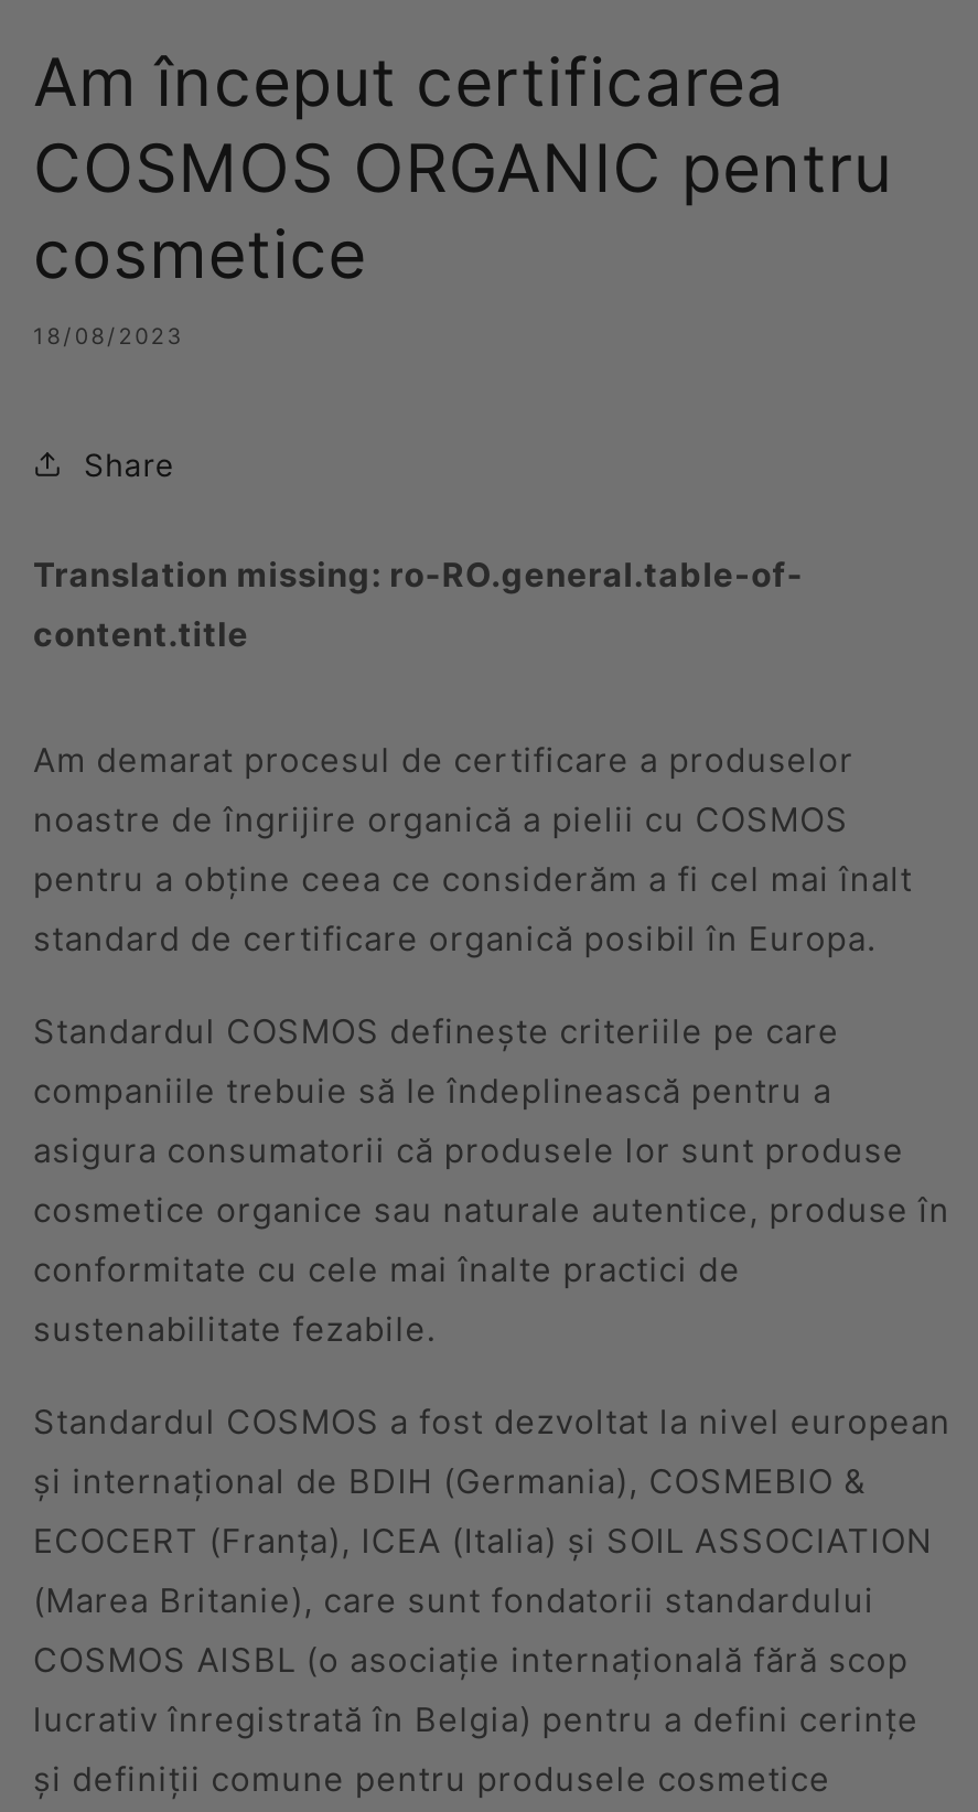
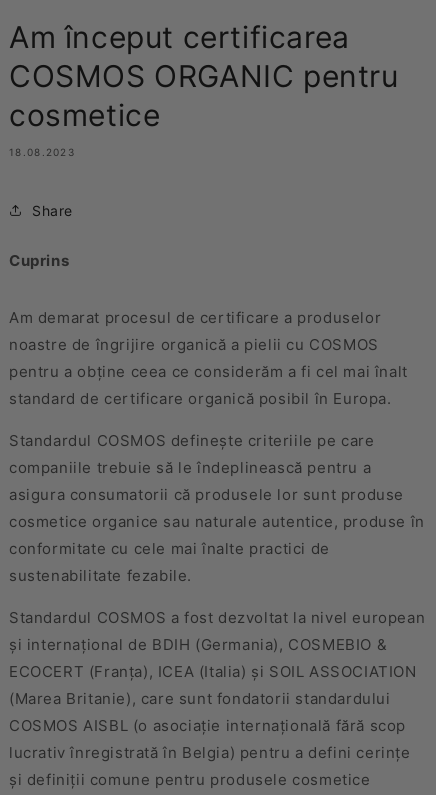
[33,323,183,350] 18/08/2023 -> [9,146,75,158] 18.08.2023
[33,555,804,656] Translation missing: ro-RO.general.table-of- | content.title -> [9,251,69,270] Cuprins

